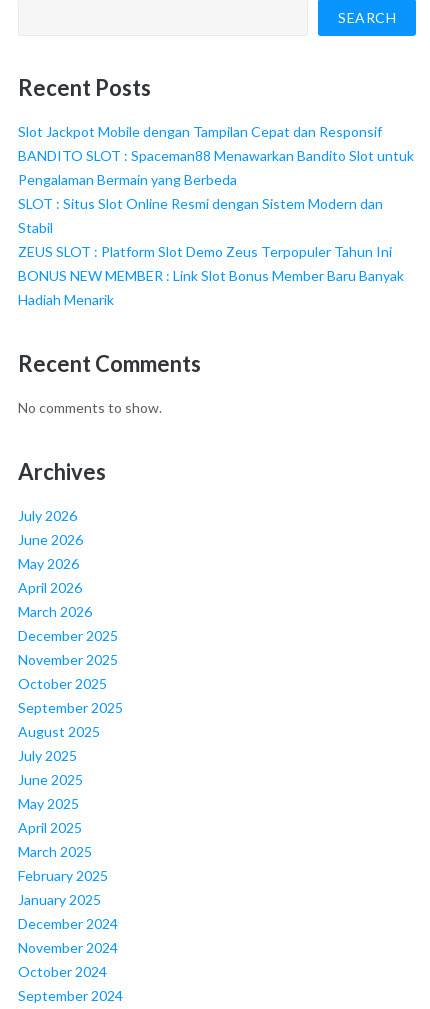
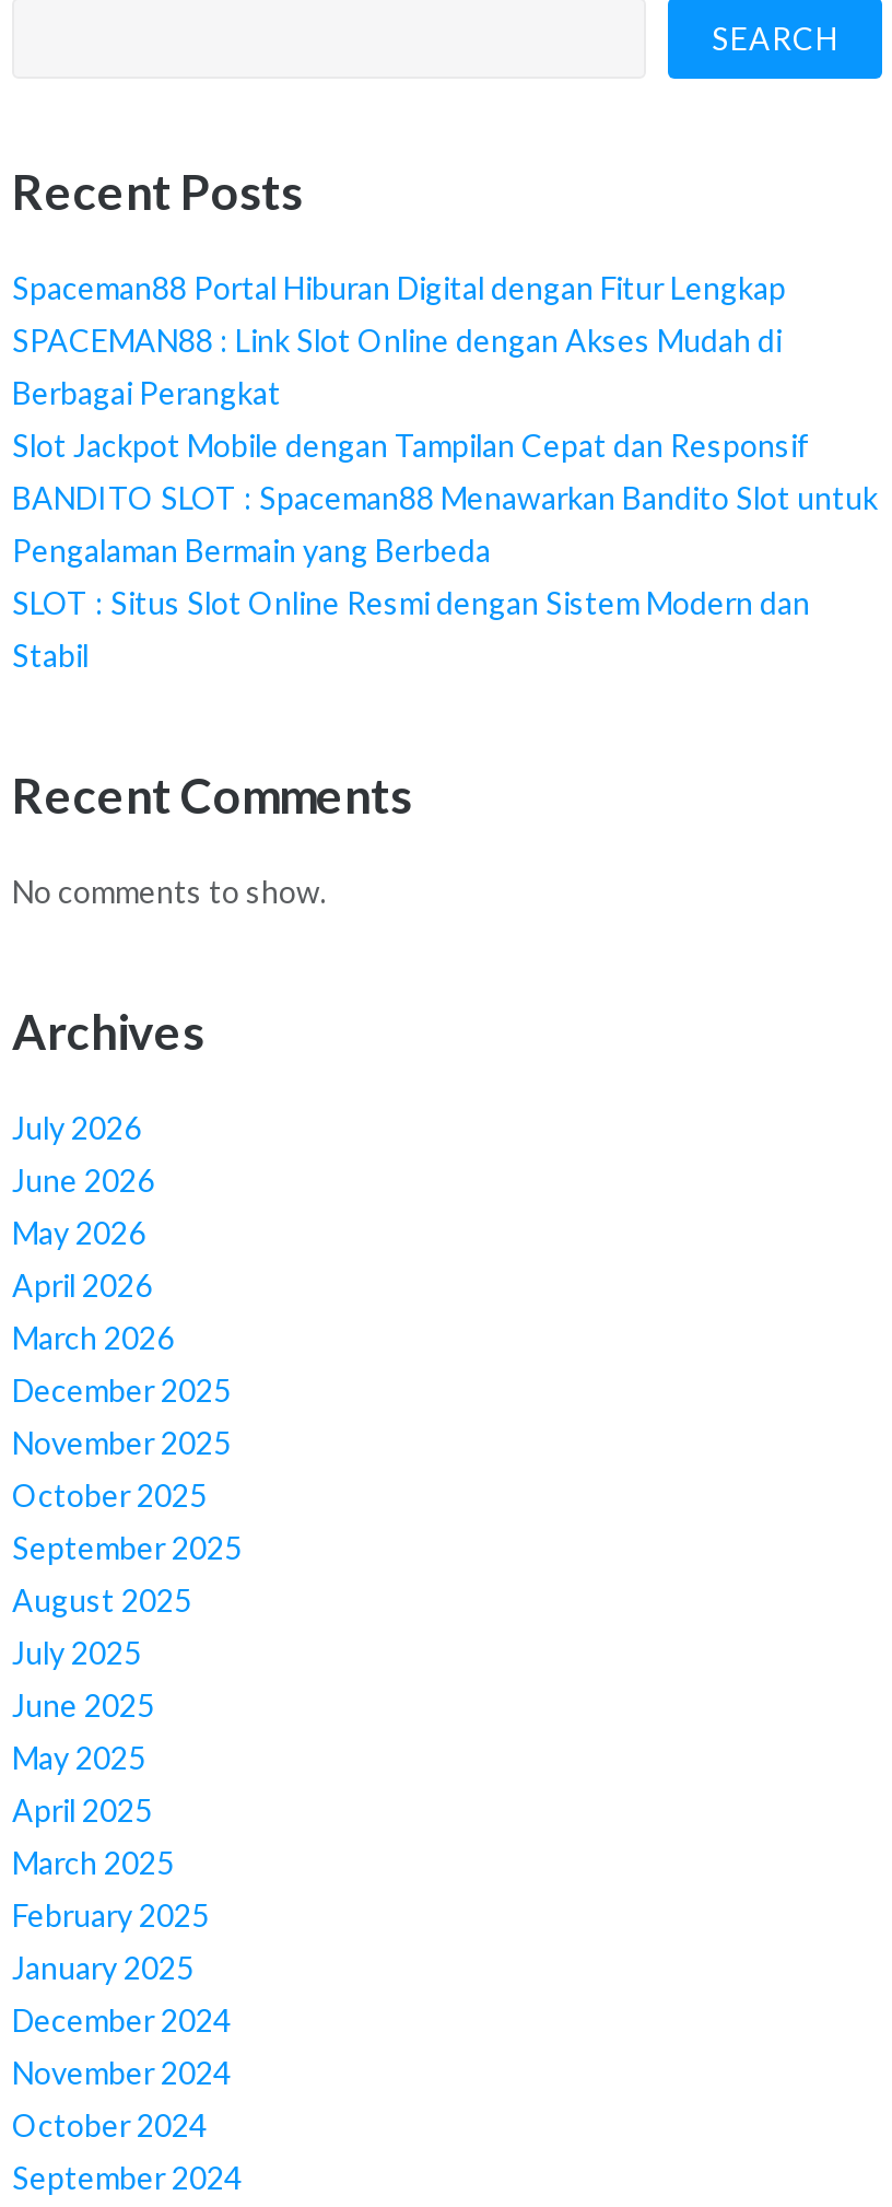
none -> [12,269,786,412] Spaceman88 Portal Hiburan Digital dengan Fitur Lengkap | SPACEMAN88 : Link Slot Online dengan Akses Mudah di | Berbagai Perangkat
moved [18,123,414,236] -> [12,427,878,674]: Slot Jackpot Mobile dengan Tampilan Cepat dan Responsif | BANDITO SLOT : Spaceman88 Menawarkan Bandito Slot untuk | Pengalaman Bermain yang Berbeda | SLOT : Situs Slot Online Resmi dengan Sistem Modern dan | Stabil
[18,243,404,308] ZEUS SLOT : Platform Slot Demo Zeus Terpopuler Tahun Ini | BONUS NEW MEMBER : Link Slot Bonus Member Baru Banyak | Hadiah Menarik -> none

